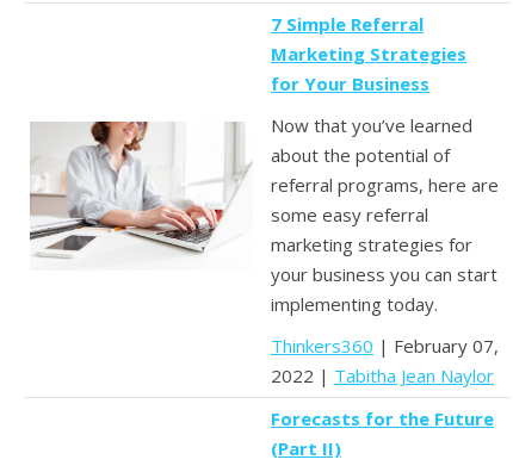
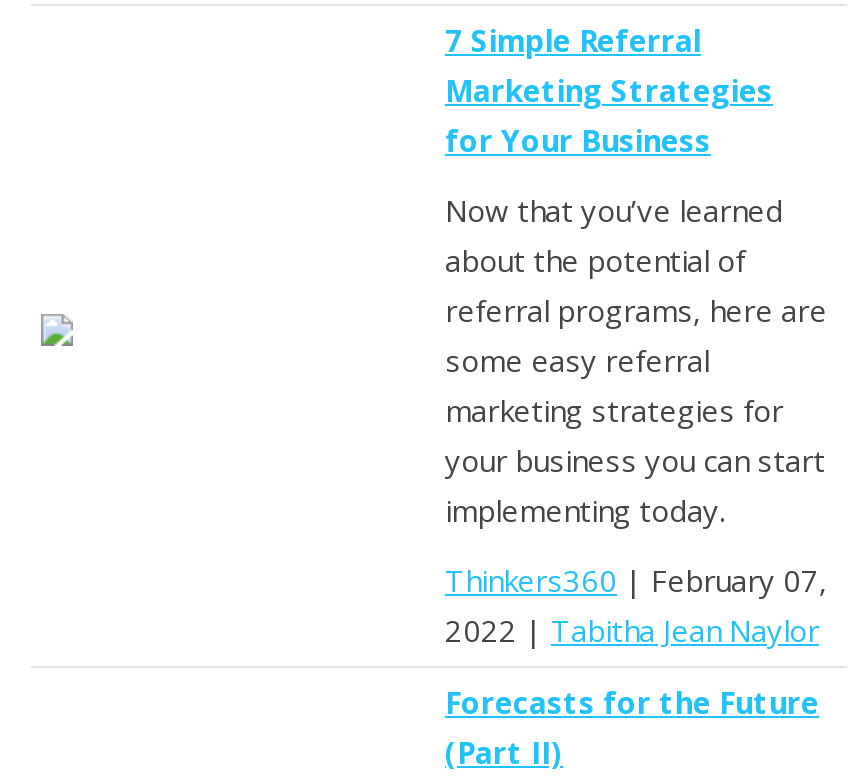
[29,120,253,260] [image] -> none

